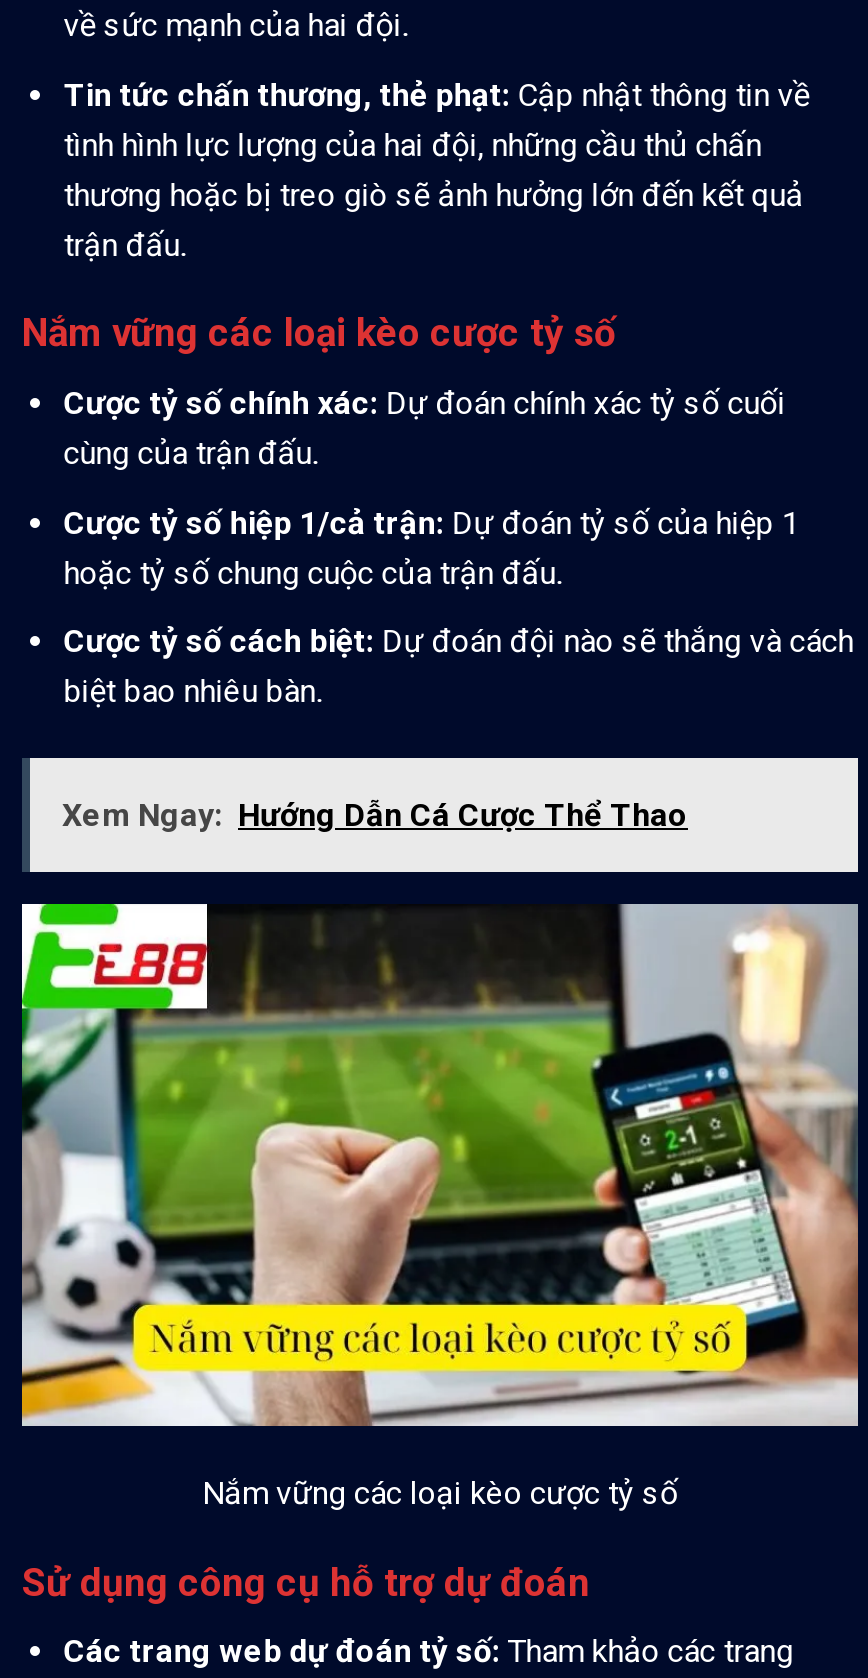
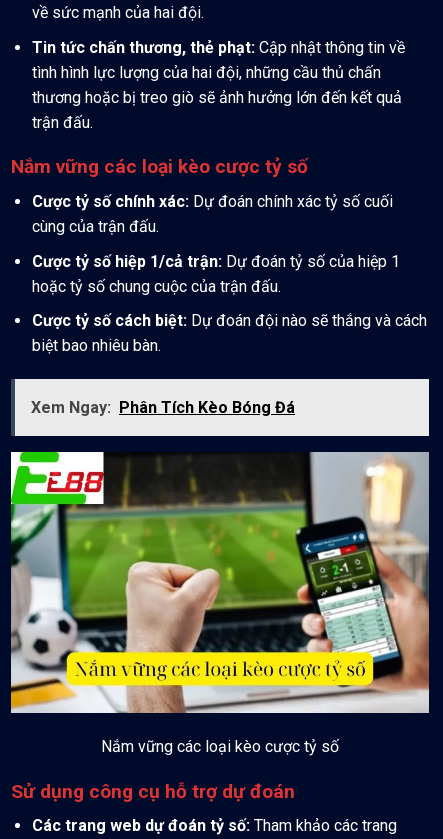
[62,796,688,834] Xem Ngay: Hướng Dẫn Cá Cược Thể Thao -> [31,398,295,417] Xem Ngay: Phân Tích Kèo Bóng Đá

